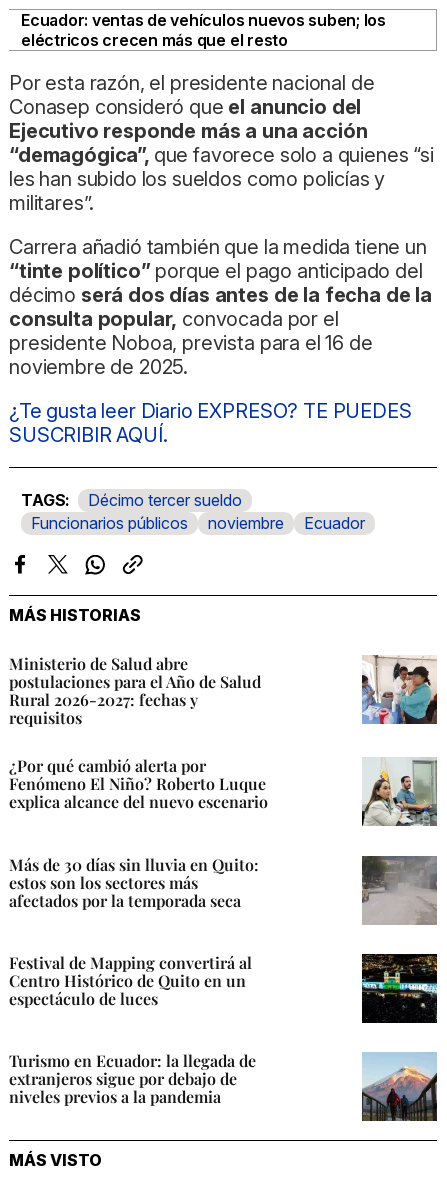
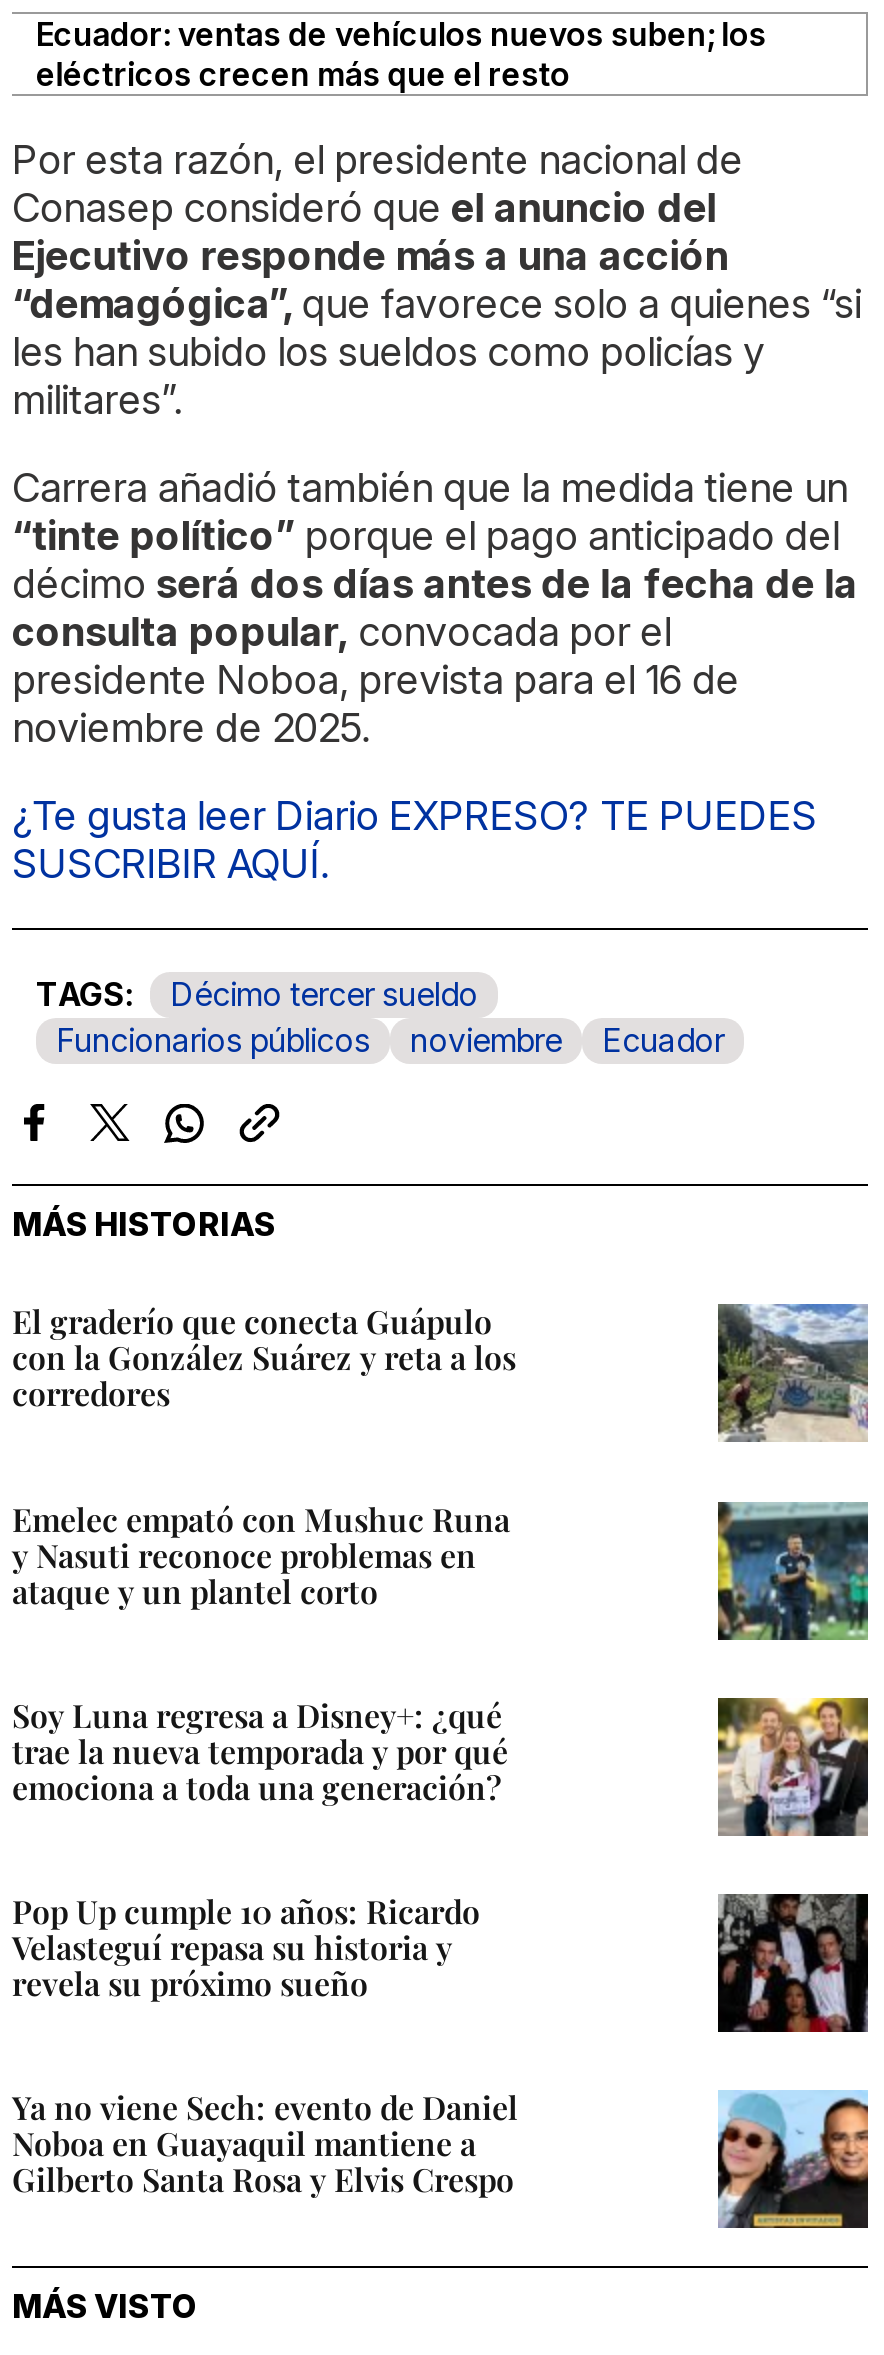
[9,653,261,728] Ministerio de Salud abre | postulaciones para el Año de Salud | Rural 2026-2027: fechas y | requisitos -> [12,1301,516,1415] El graderío que conecta Guápulo | con la González Suárez y reta a los | corredores
[362,655,437,725] [image] -> [716,1302,870,1444] [image]
[9,755,268,812] ¿Por qué cambió alerta por | Fenómeno El Niño? Roberto Luque | explica alcance del nuevo escenario -> [12,1497,510,1611] Emelec empató con Mushuc Runa | y Nasuti reconoce problemas en | ataque y un plantel corto
[361,759,437,827] [image] -> [716,1500,870,1642] [image]
[9,854,259,911] Más de 30 días sin lluvia en Quito: | estos son los sectores más | afectados por la temporada seca -> [12,1694,508,1808] Soy Luna regresa a Disney+: ¿qué | trae la nueva temporada y por qué | emociona a toda una generación?
[362,855,437,925] [image] -> [716,1696,870,1836] [image]
[9,952,252,1009] Festival de Mapping convertirá al | Centro Histórico de Quito en un | espectáculo de luces -> [12,1890,480,2004] Pop Up cumple 10 años: Ricardo | Velasteguí repasa su historia y | revela su próximo sueño
[361,954,438,1024] [image] -> [718,1892,870,2034] [image]
[9,1050,256,1107] Turismo en Ecuador: la llegada de | extranjeros sigue por debajo de | niveles previos a la pandemia -> [12,2086,518,2200] Ya no viene Sech: evento de Daniel | Noboa en Guayaquil mantiene a | Gilberto Santa Rosa y Elvis Crespo
[362,1055,438,1121] [image] -> [716,2094,870,2230] [image]

